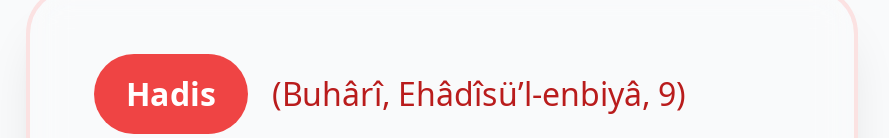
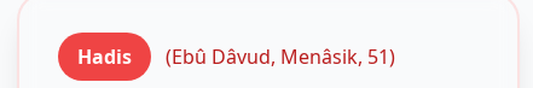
[272,72,686,116] (Buhârî, Ehâdîsü’l-enbiyâ, 9) -> [166,43,395,70] (Ebû Dâvud, Menâsik, 51)

